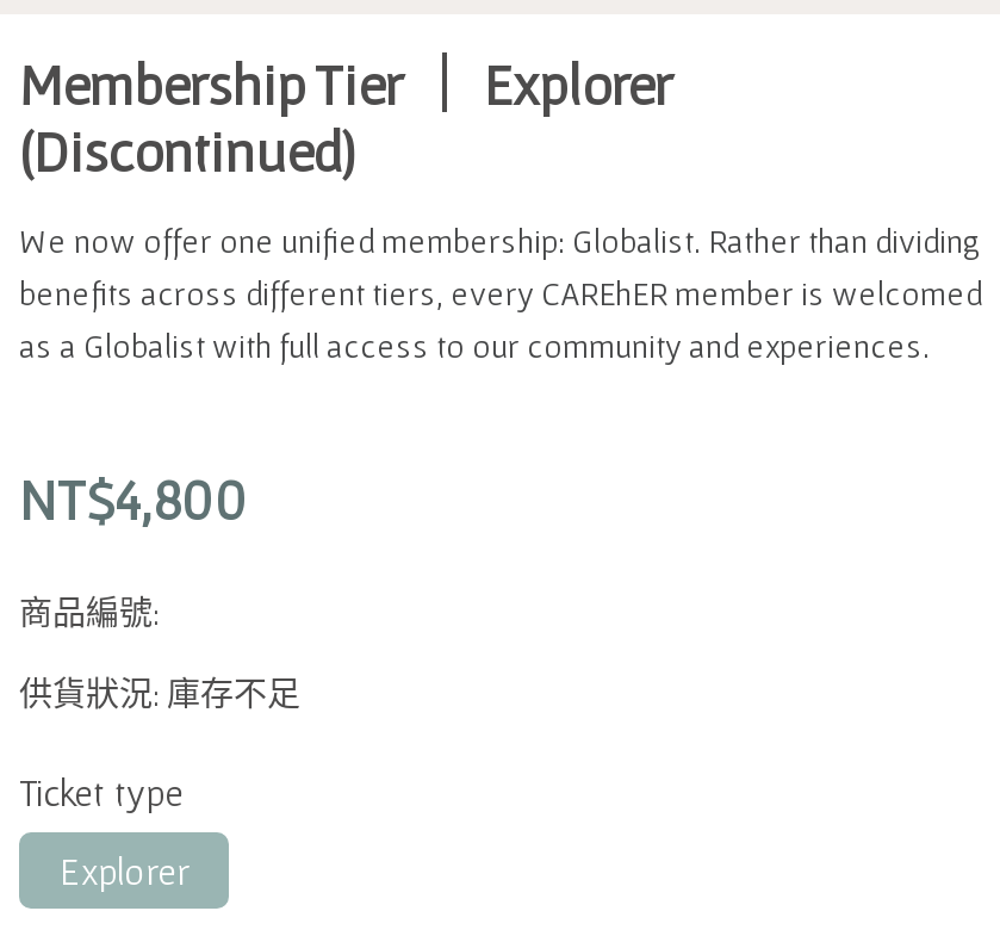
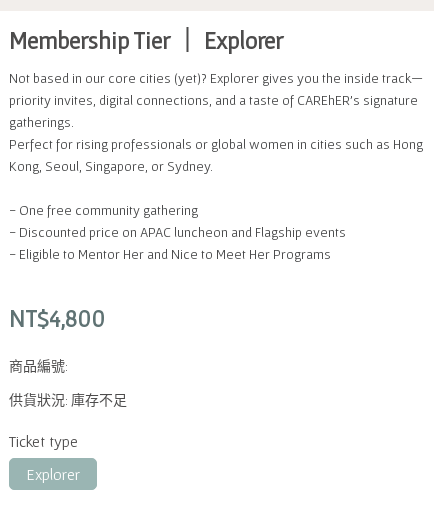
[19,119,355,184] (Discontinued) -> [9,70,423,174] Not based in our core cities (yet)? Explorer gives you the inside track— | priority invites, digital connections, and a taste of CAREhER's signature | gatherings. | Perfect for rising professionals or global women in cities such as Hong | Kong, Seoul, Singapore, or Sydney.
[19,222,982,365] We now offer one unified membership: Globalist. Rather than dividing | benefits across different tiers, every CAREhER member is welcomed | as a Globalist with full access to our community and experiences. -> [9,202,346,262] - One free community gathering | - Discounted price on APAC luncheon and Flagship events | - Eligible to Mentor Her and Nice to Meet Her Programs

